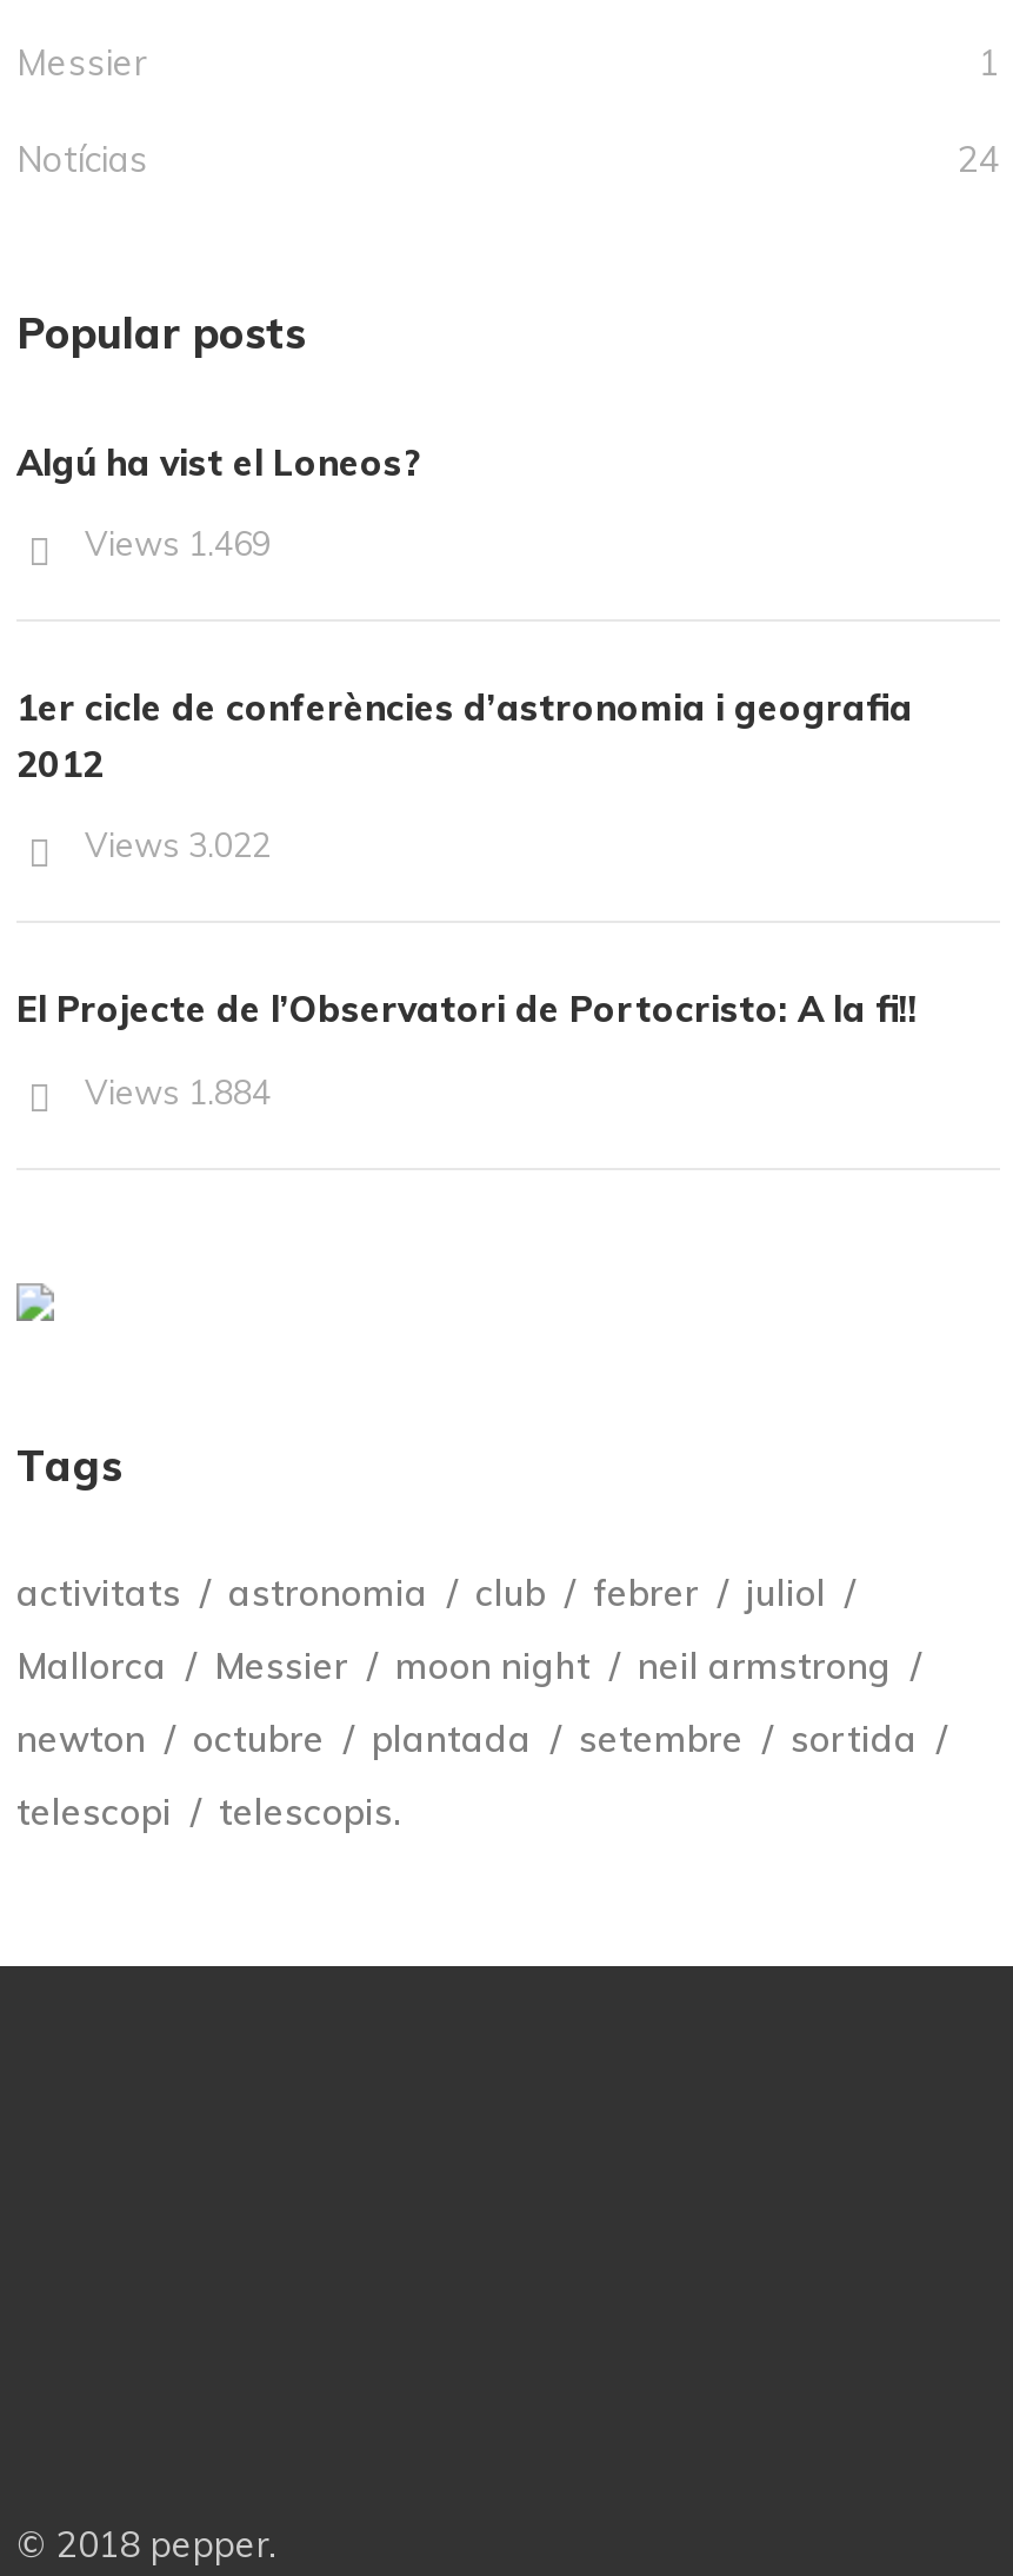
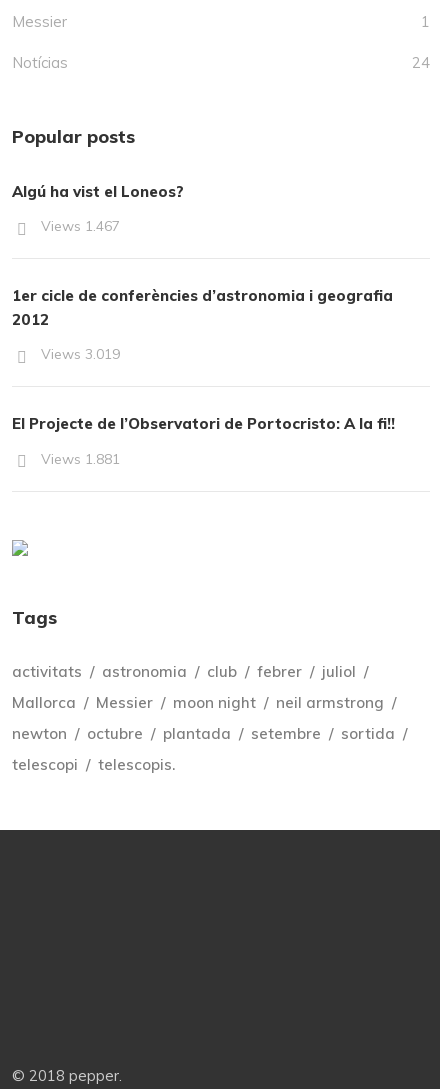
[85,523,271,566] Views 1.469 -> [41,217,120,235] Views 1.467
[85,825,271,868] Views 3.022 -> [41,345,120,363] Views 3.019
[85,1071,271,1113] Views 1.884 -> [41,450,120,468] Views 1.881

